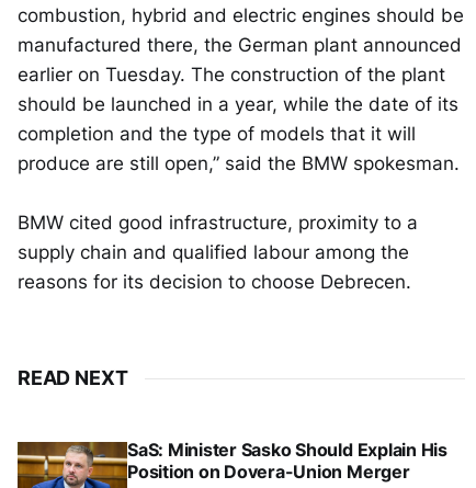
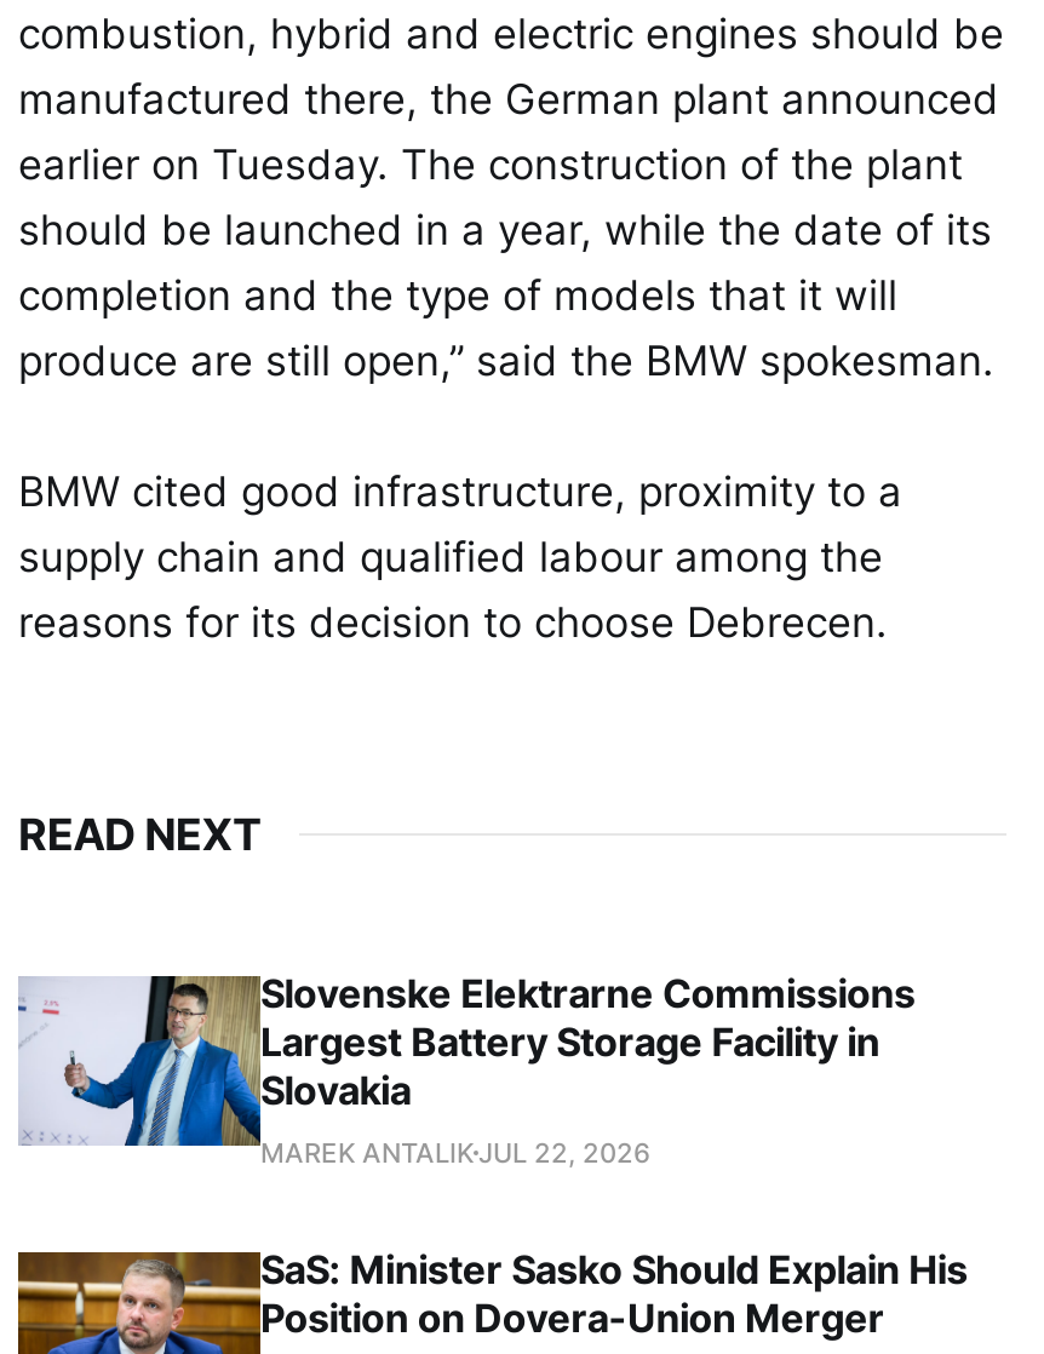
none -> [18,969,915,1170] [image] | Slovenske Elektrarne Commissions | Largest Battery Storage Facility in | Slovakia | MAREK ANTALIK JUL 22, 2026

